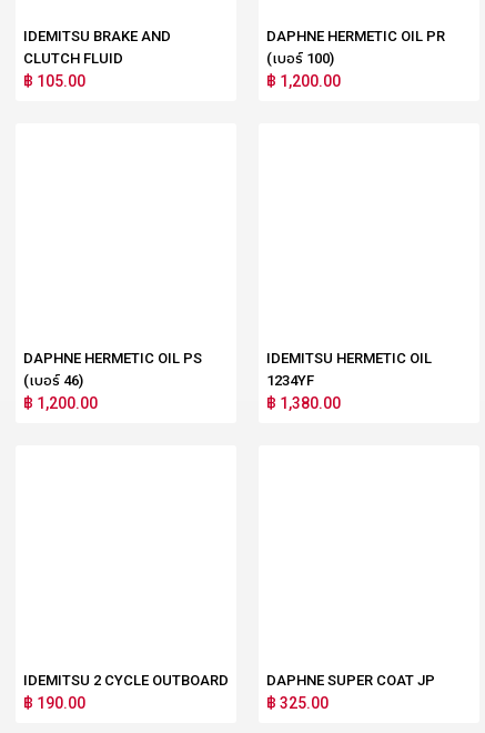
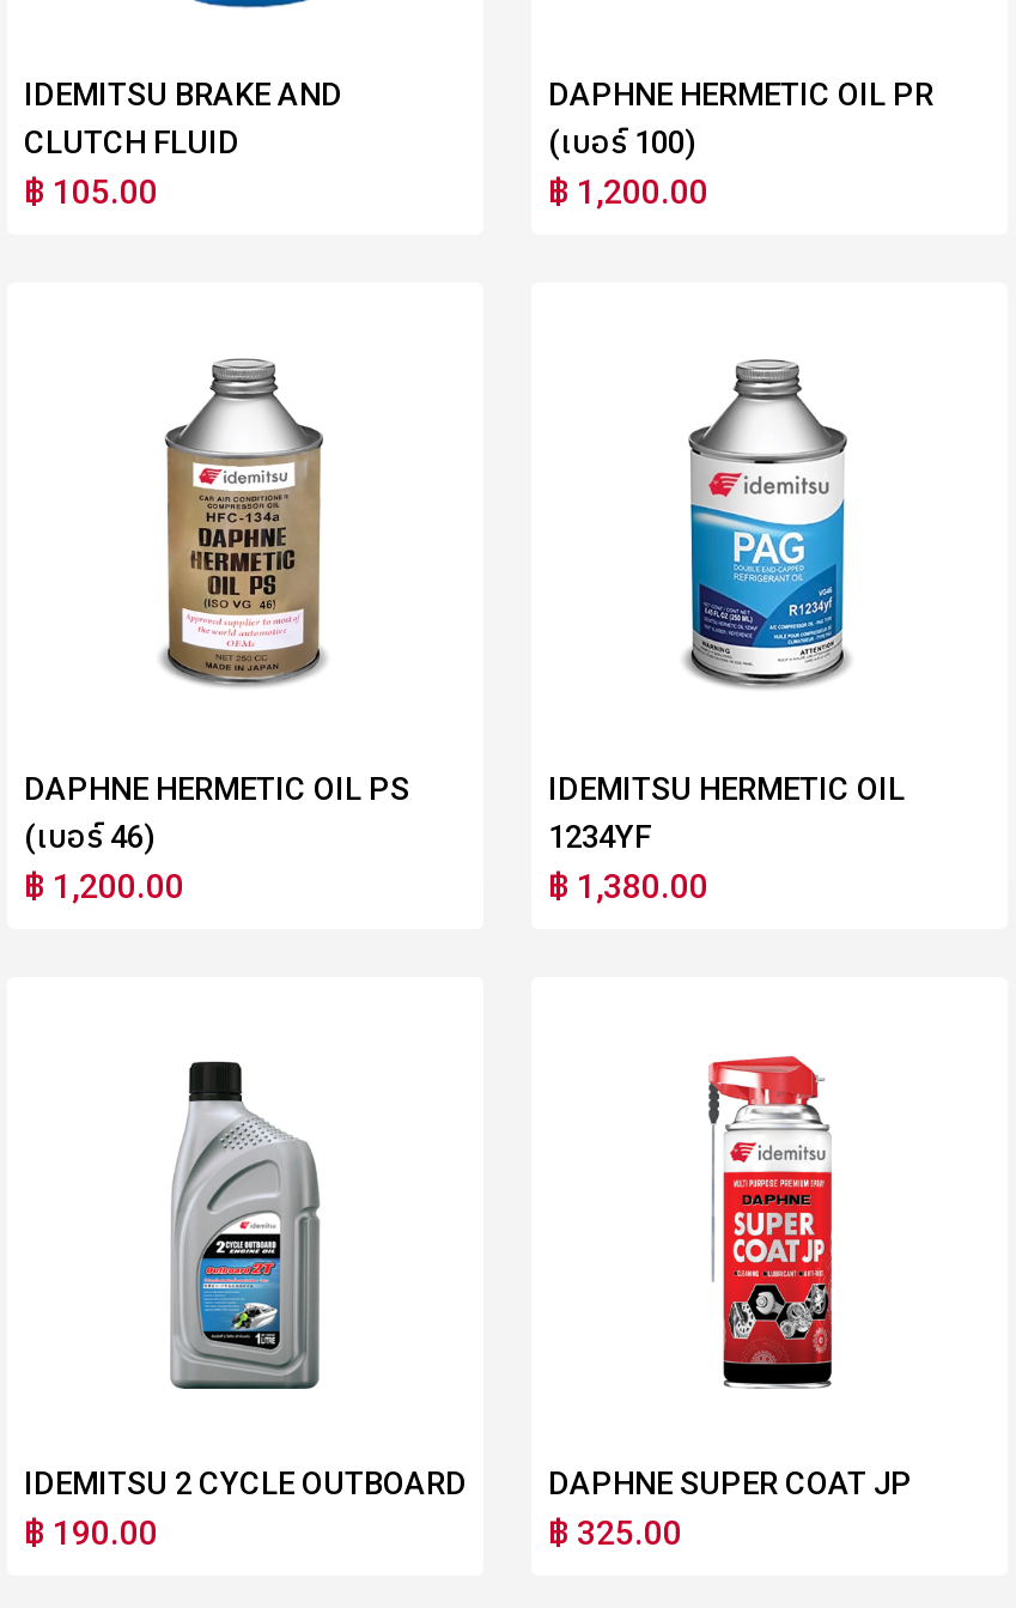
none -> [160,357,328,690] [image]
none -> [682,357,850,690] [image]
none -> [170,1058,321,1391] [image]
none -> [706,1054,835,1389] [image]

